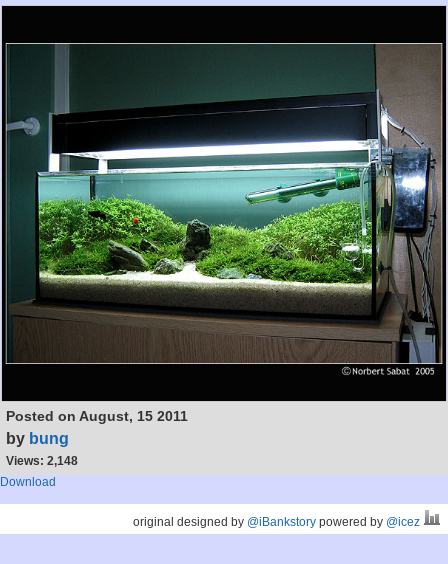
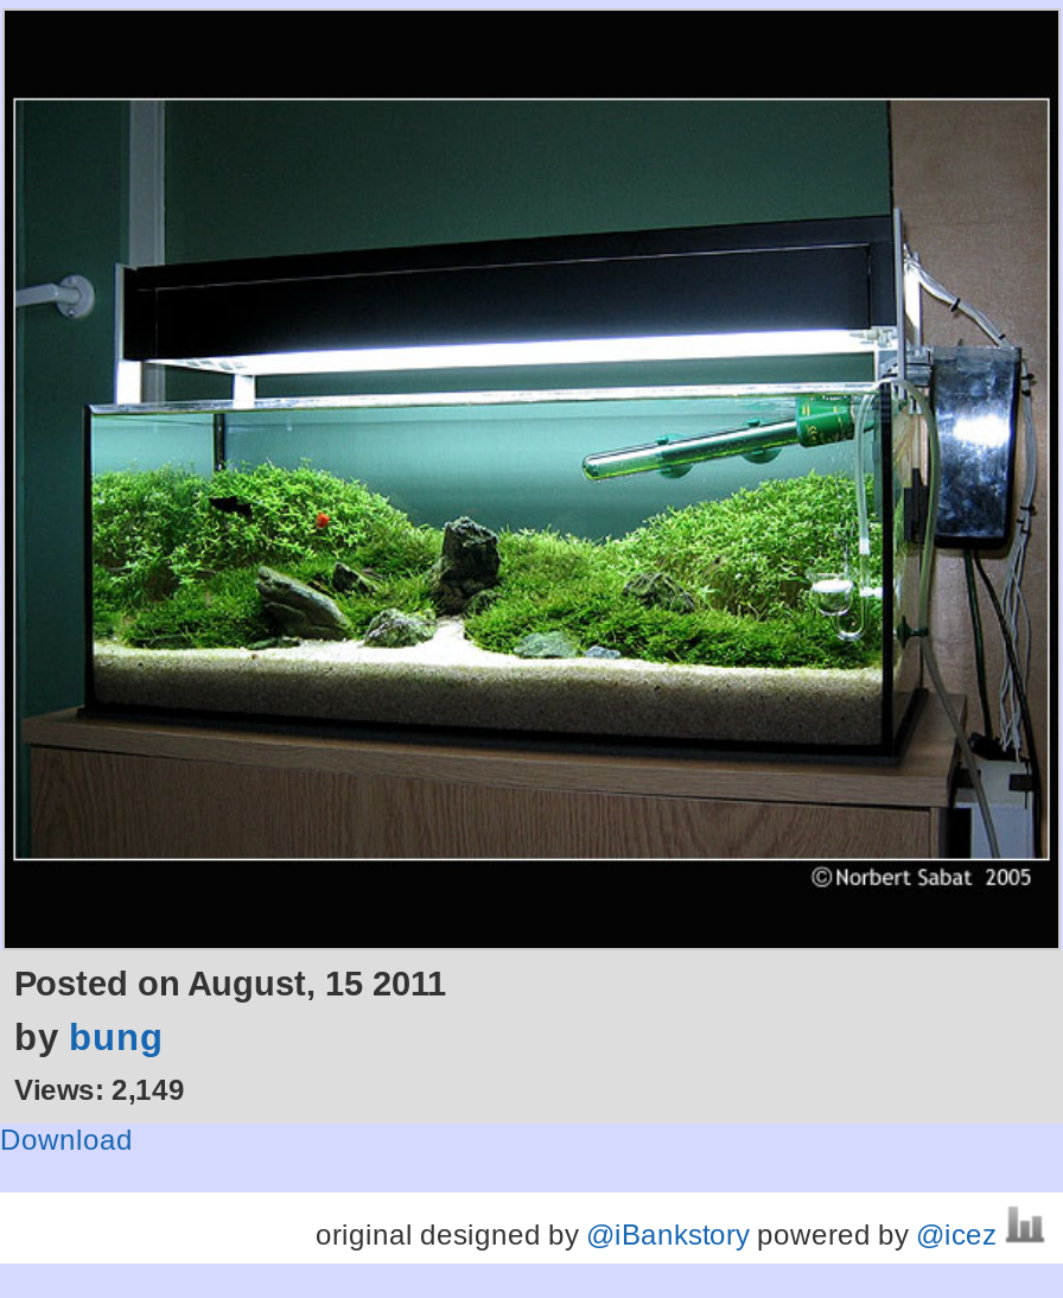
[6,454,78,468] Views: 2,148 -> [14,1075,185,1108] Views: 2,149

